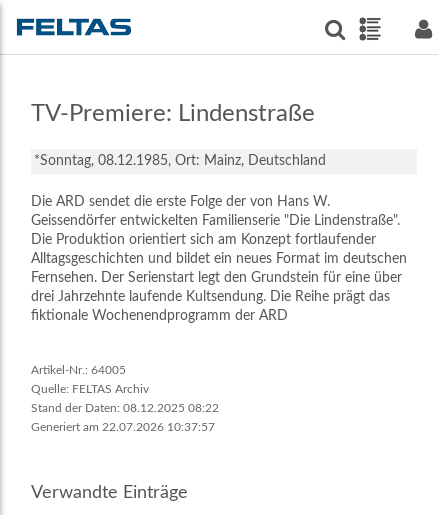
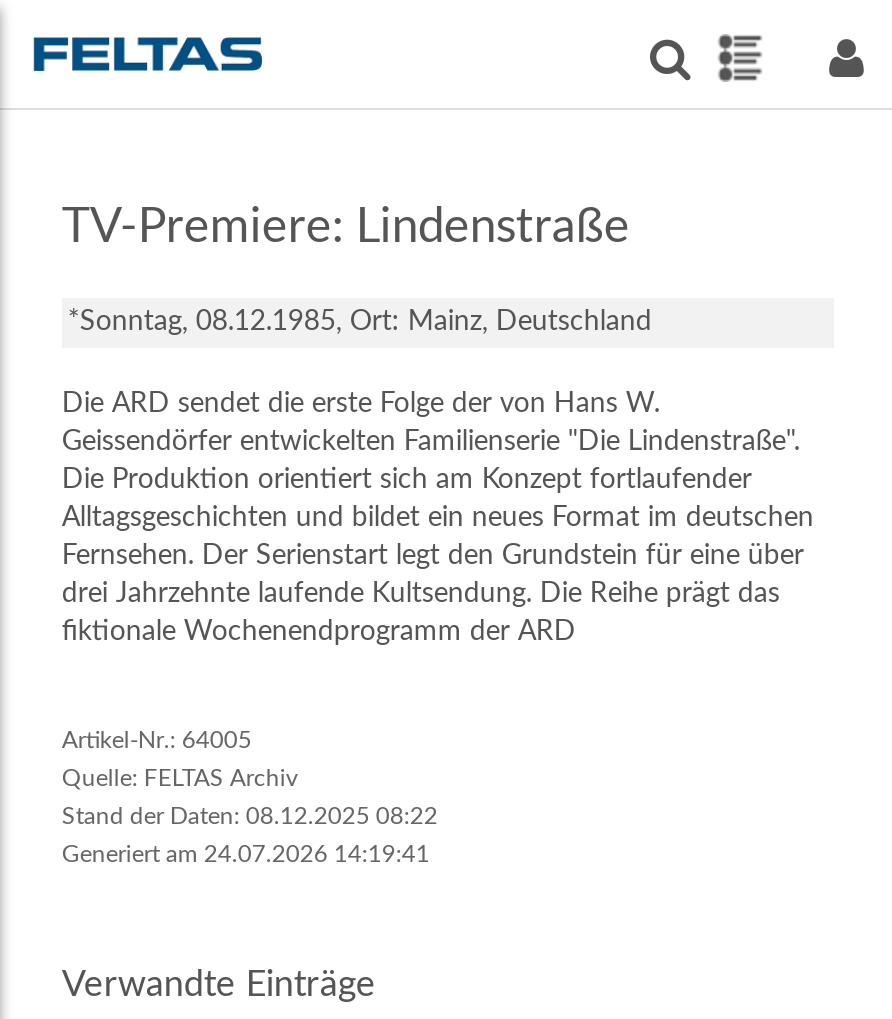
[31,421,215,433] Generiert am 22.07.2026 10:37:57 -> [62,842,430,866] Generiert am 24.07.2026 14:19:41

